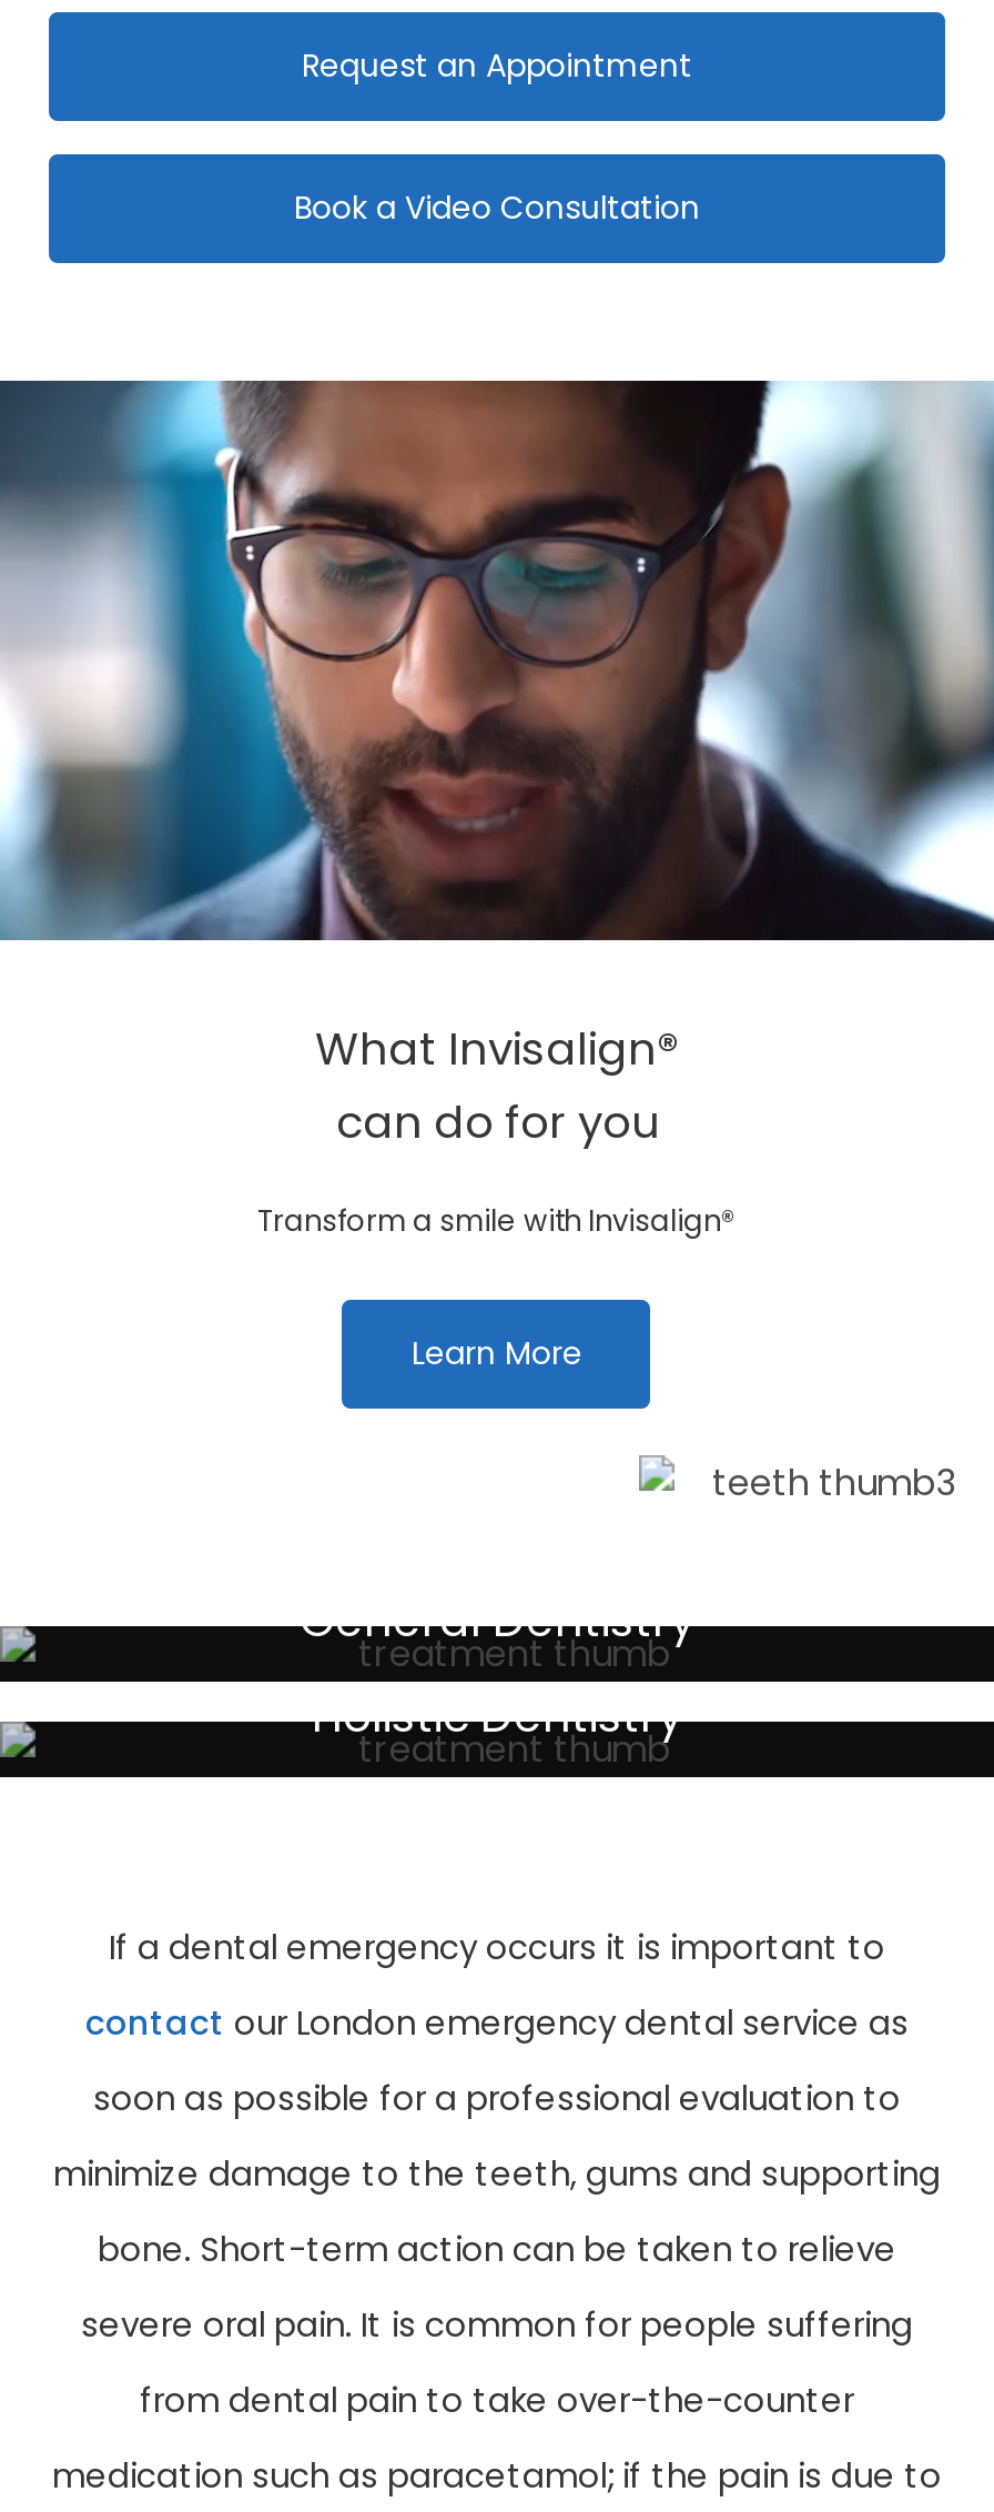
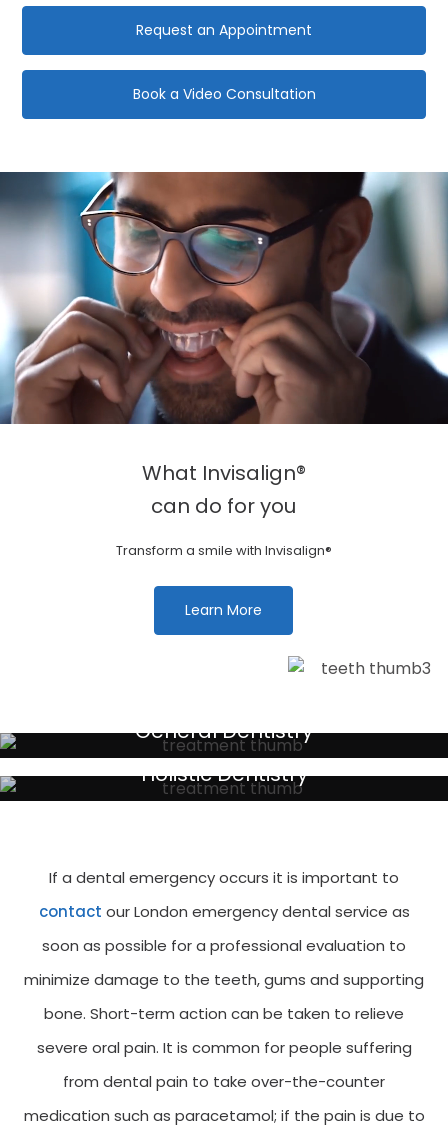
[7,379,987,942] [image] -> [3,171,445,425] [image]

